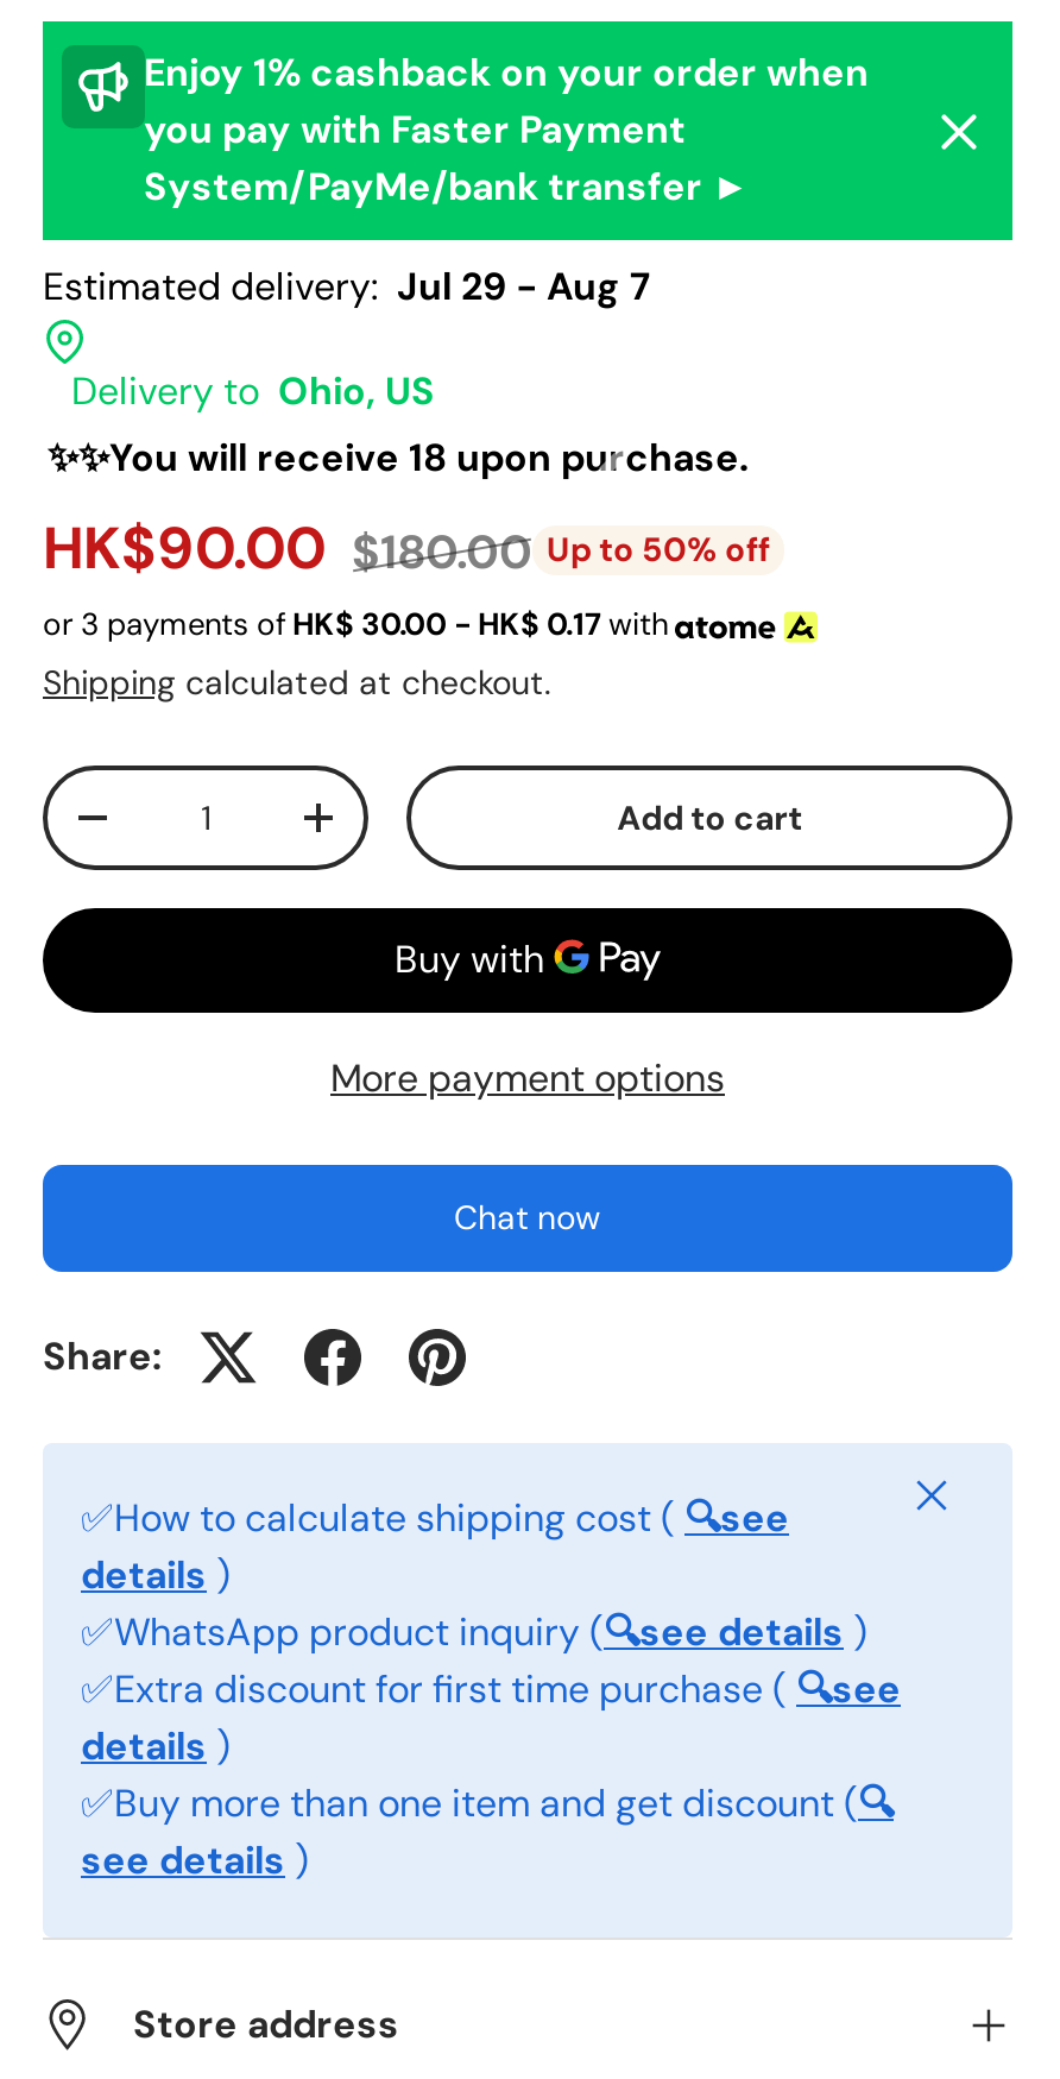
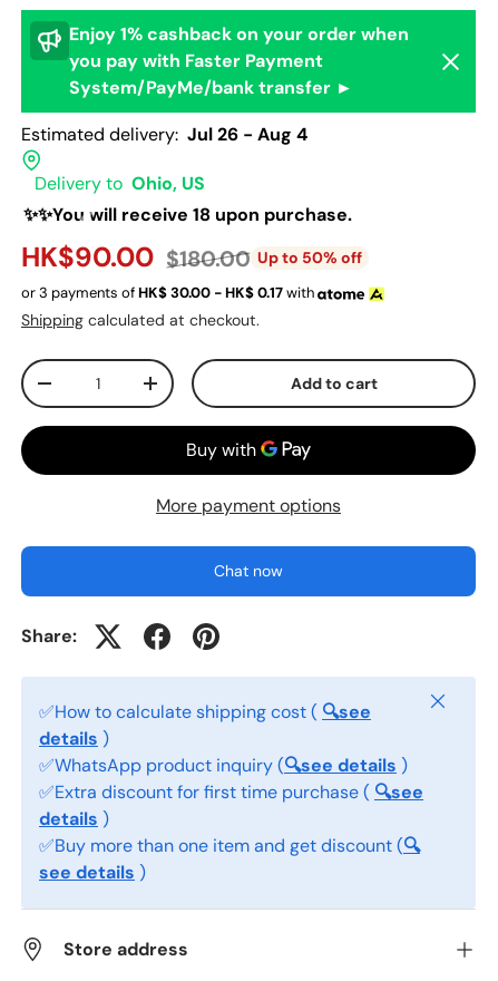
[43,262,651,312] Estimated delivery: Jul 29 - Aug 7 -> [21,123,307,146] Estimated delivery: Jul 26 - Aug 4

